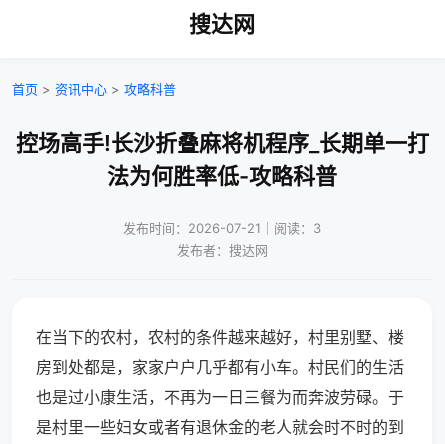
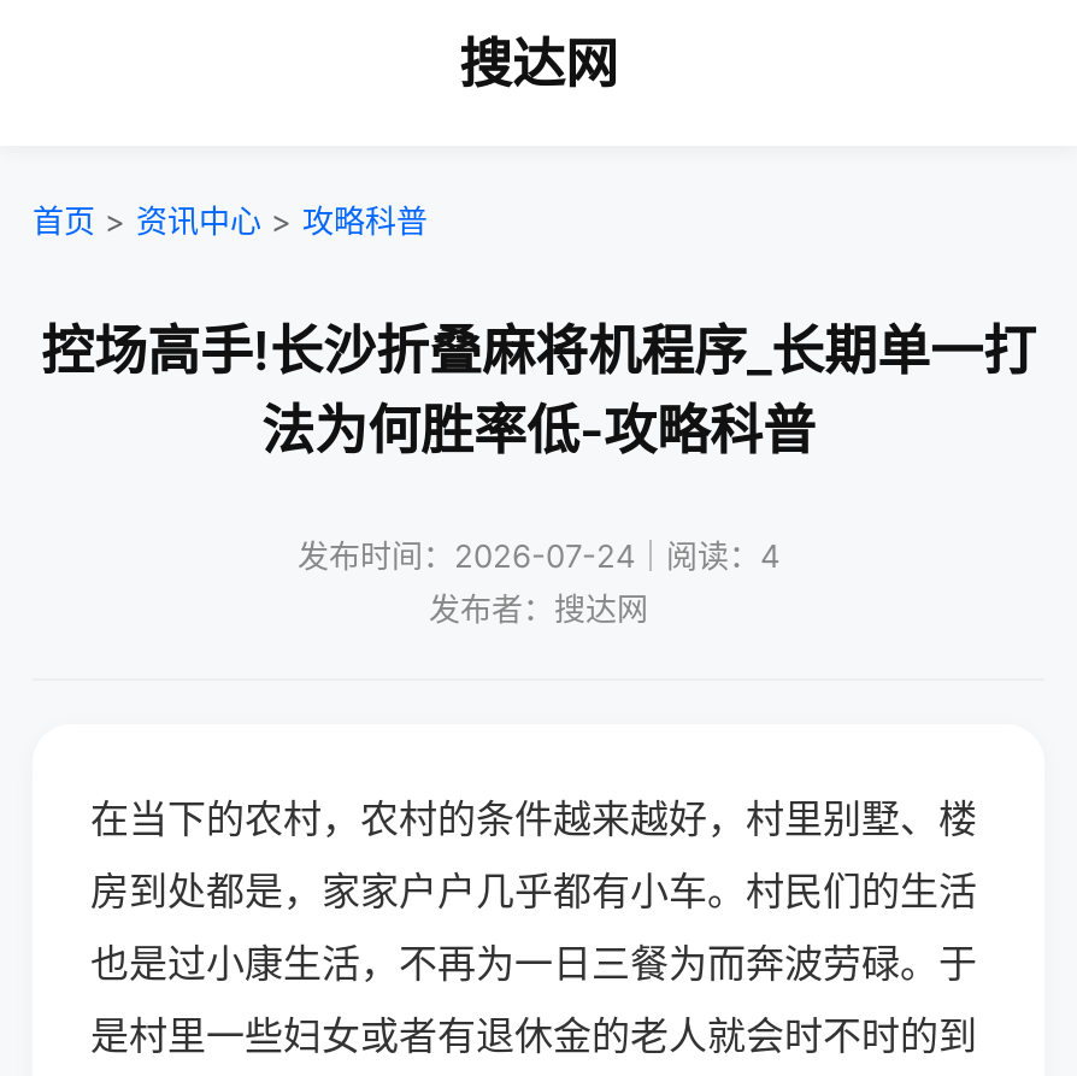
[123,220,321,236] 发布时间：2026-07-21｜阅读：3 -> [298,536,779,575] 发布时间：2026-07-24｜阅读：4

